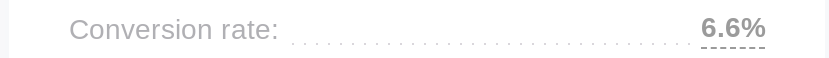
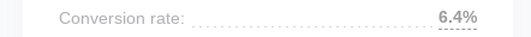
[701,11,765,43] 6.6% -> [438,7,477,26] 6.4%

